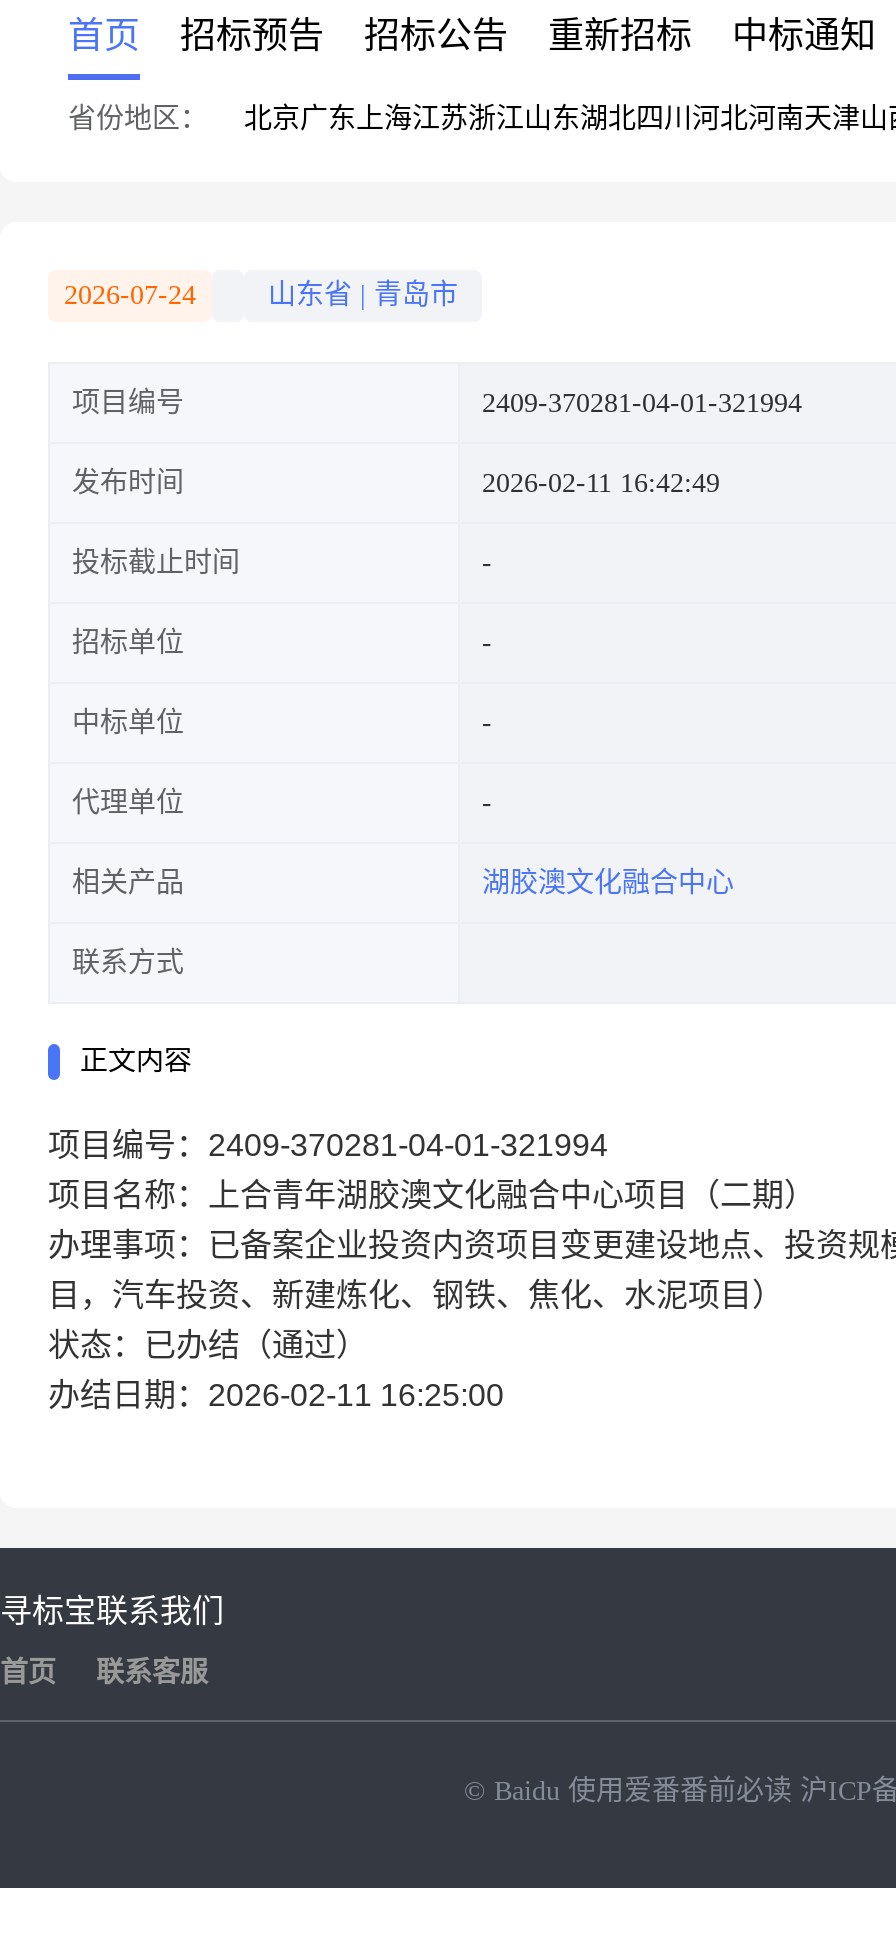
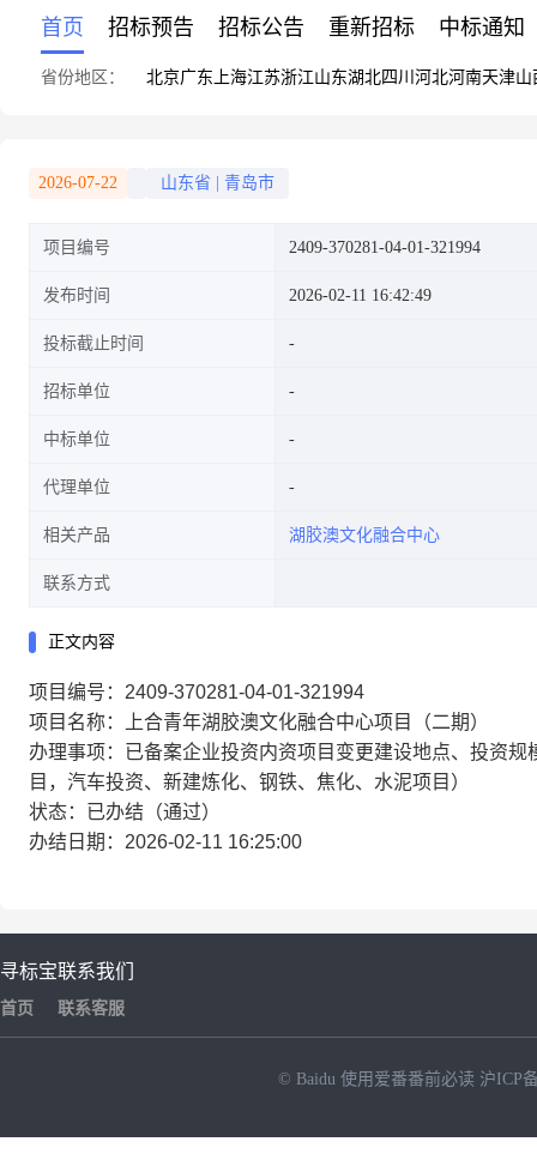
[64,280,196,310] 2026-07-24 -> [38,174,117,192] 2026-07-22

